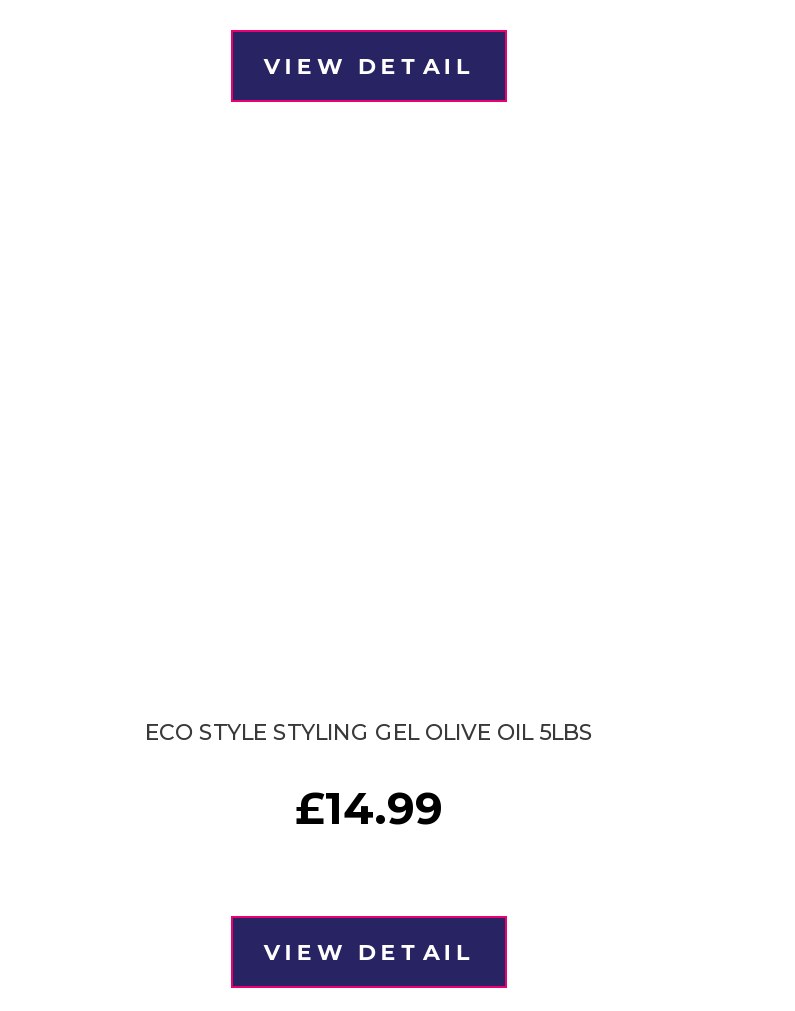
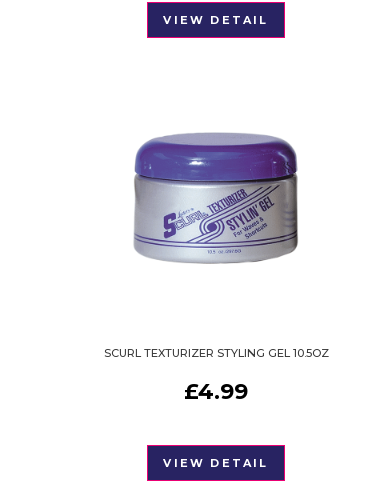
none -> [133,132,299,264] [image]
[145,719,593,747] ECO STYLE STYLING GEL OLIVE OIL 5LBS -> [103,346,328,360] SCURL TEXTURIZER STYLING GEL 10.5OZ
[295,783,443,837] £14.99 -> [184,378,248,405] £4.99

